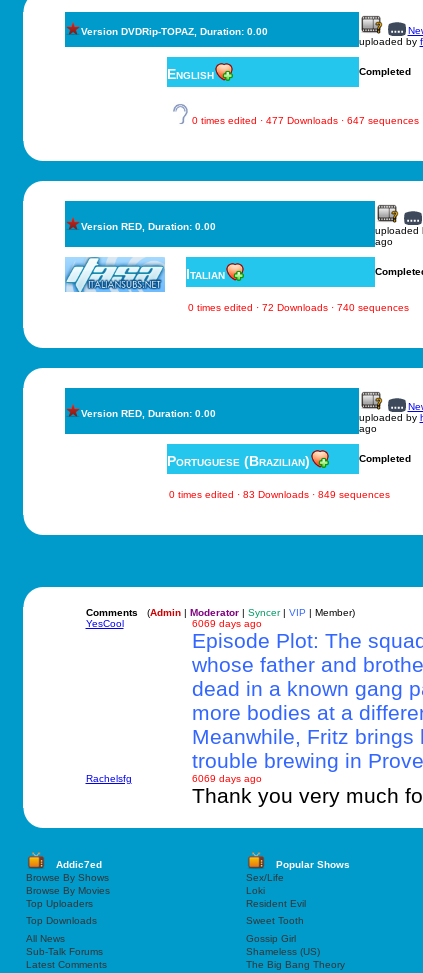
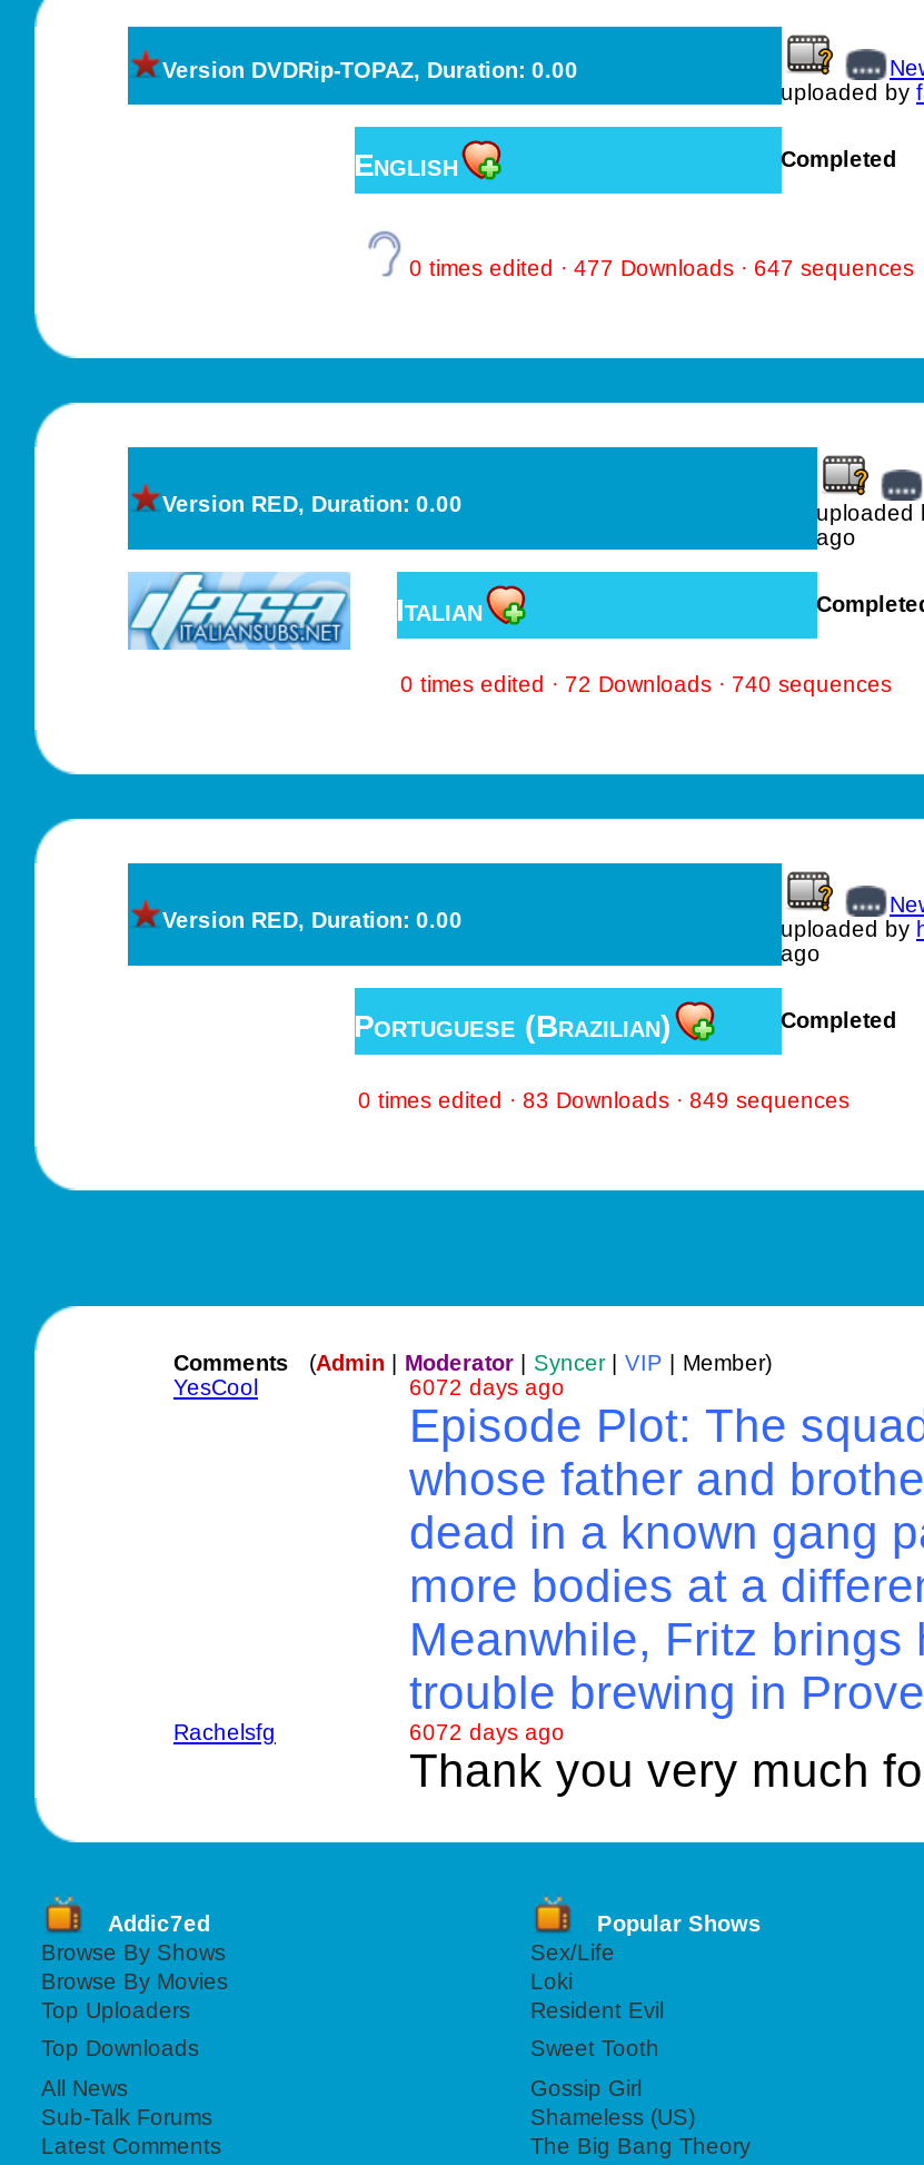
[191,618,261,629] 6069 days ago -> [409,1375,565,1400] 6072 days ago
[191,773,261,784] 6069 days ago -> [409,1720,565,1744] 6072 days ago

